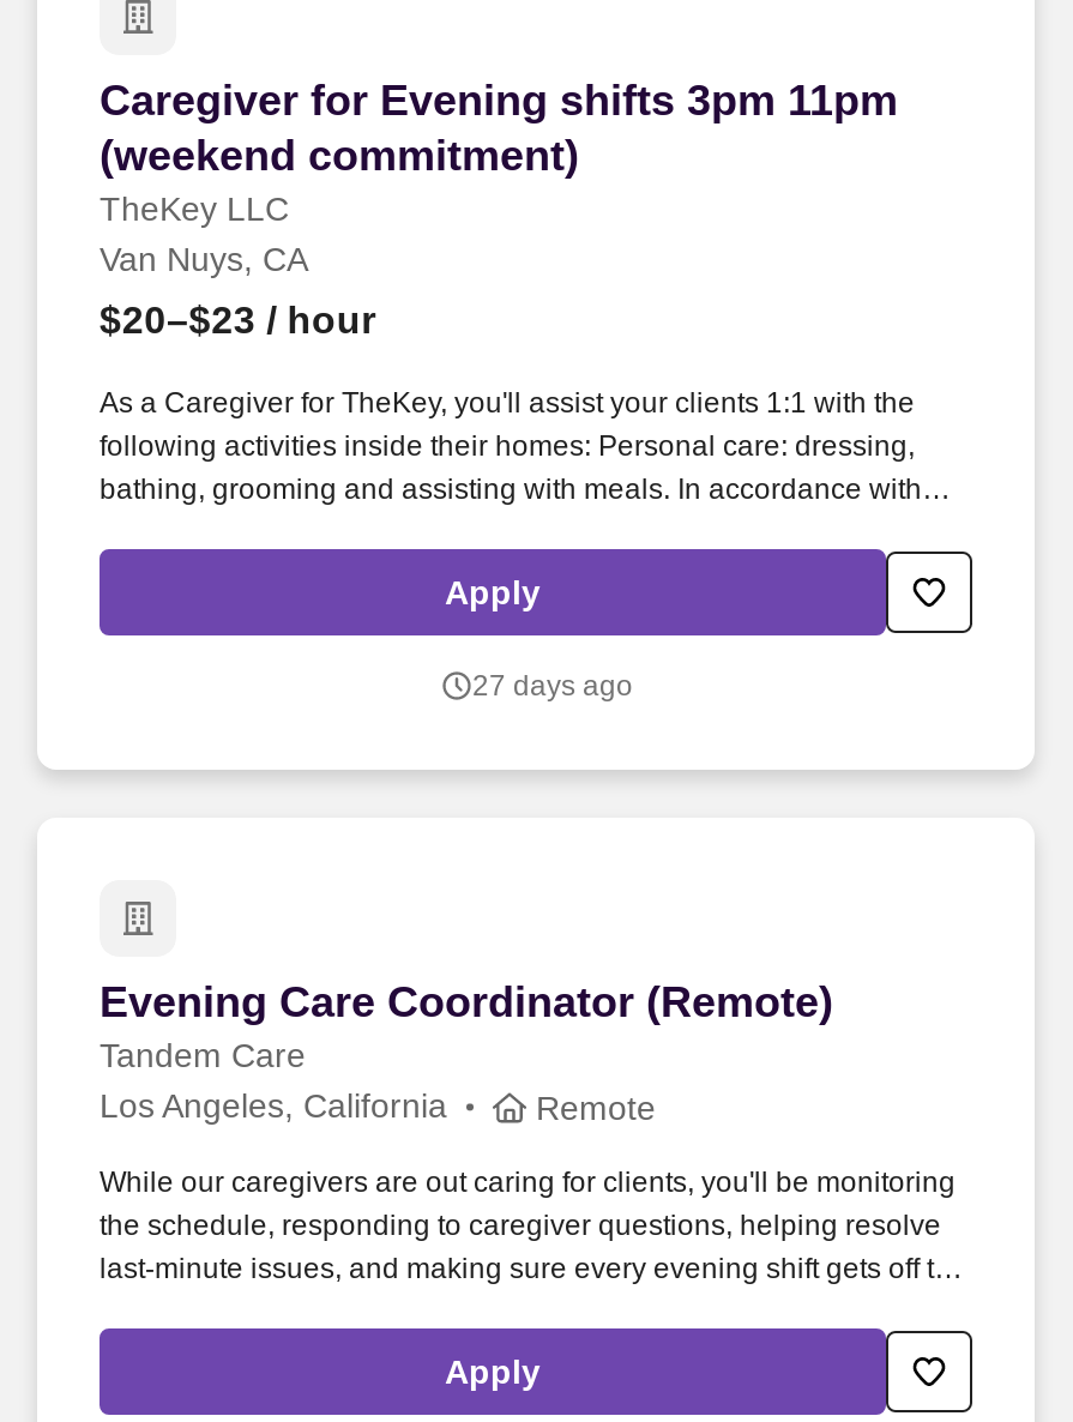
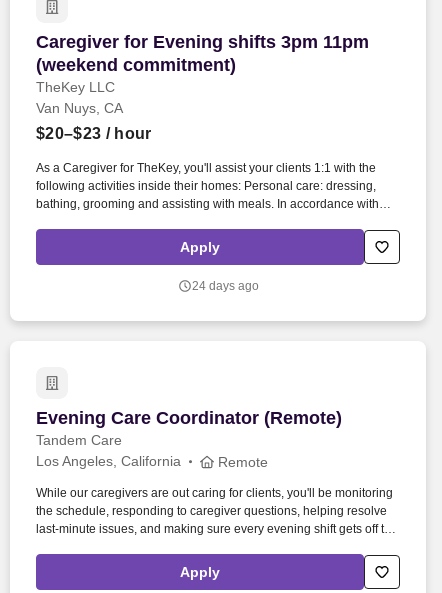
[472,669,633,703] 27 days ago -> [191,279,258,293] 24 days ago

